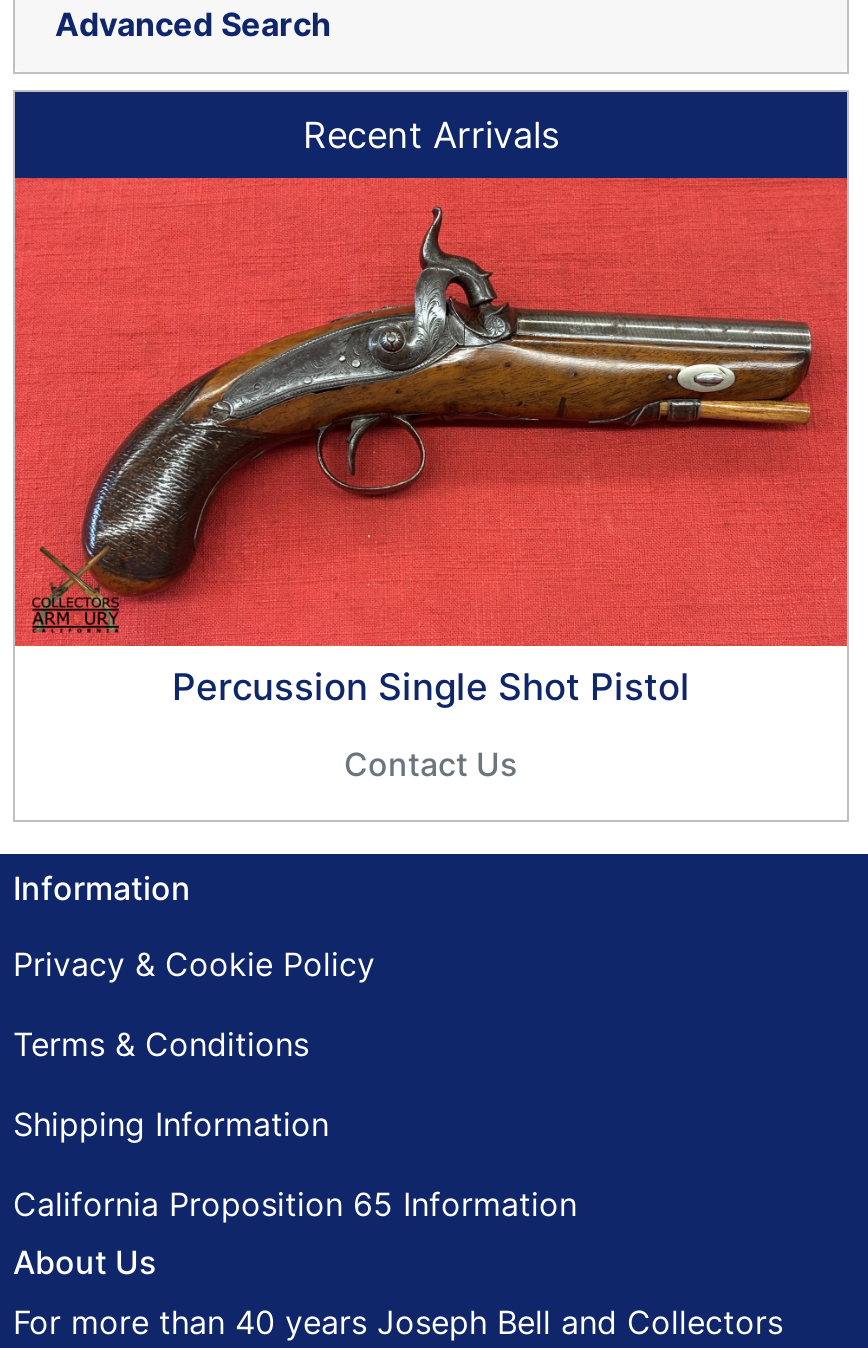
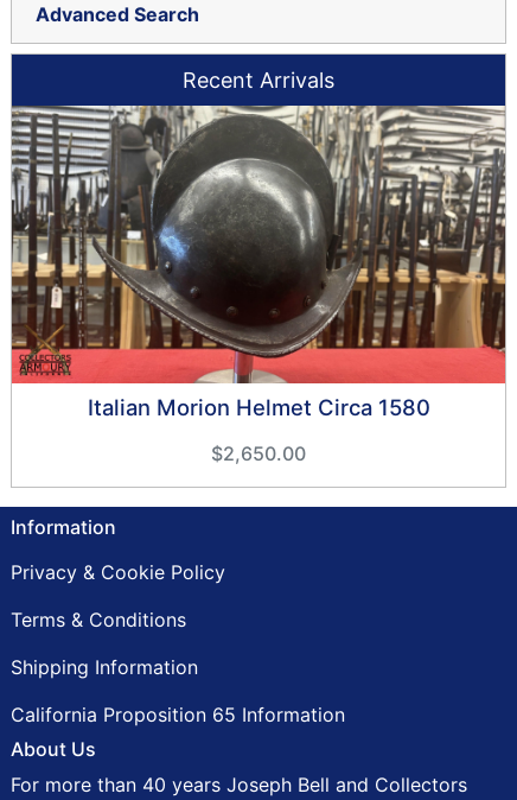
[13,176,849,709] [image] | Percussion Single Shot Pistol -> [11,104,506,421] [image] | Italian Morion Helmet Circa 1580
[344,745,518,785] Contact Us -> [211,442,306,466] $2,650.00

